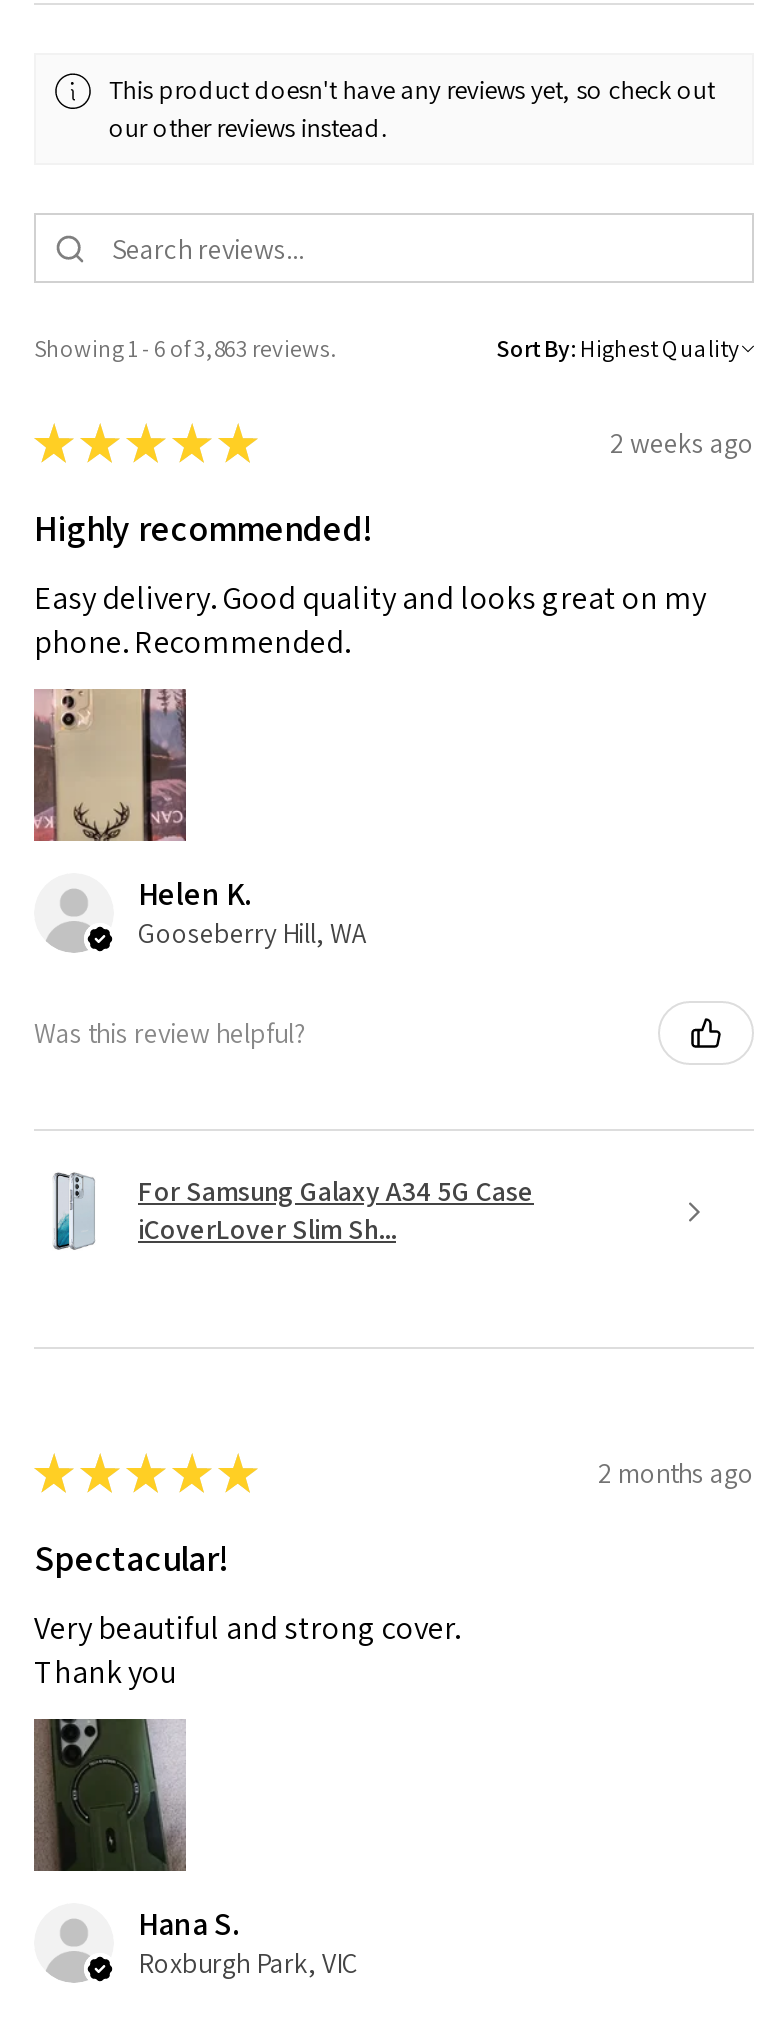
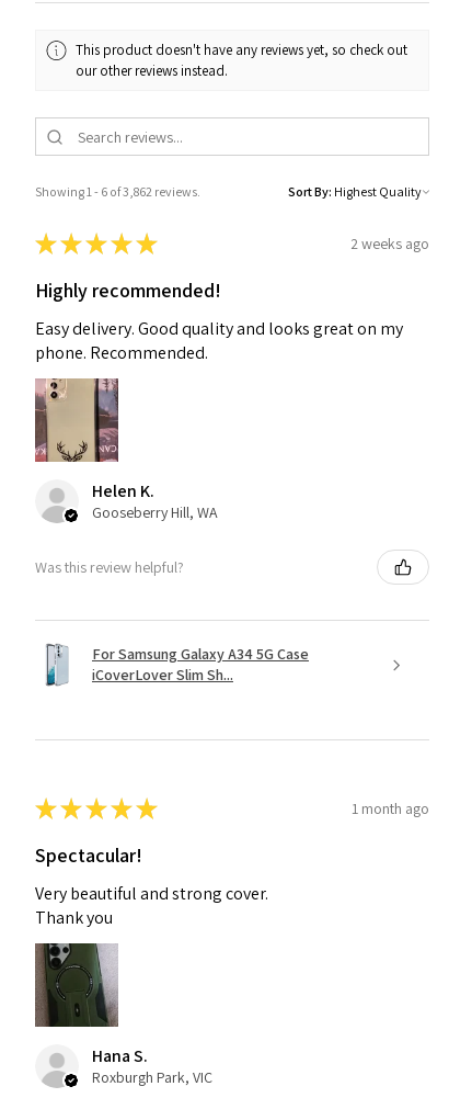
[34,334,336,364] Showing 1 - 6 of 3,863 reviews. -> [35,184,200,200] Showing 1 - 6 of 3,862 reviews.
[598,1455,754,1491] 2 months ago -> [352,798,429,818] 1 month ago

